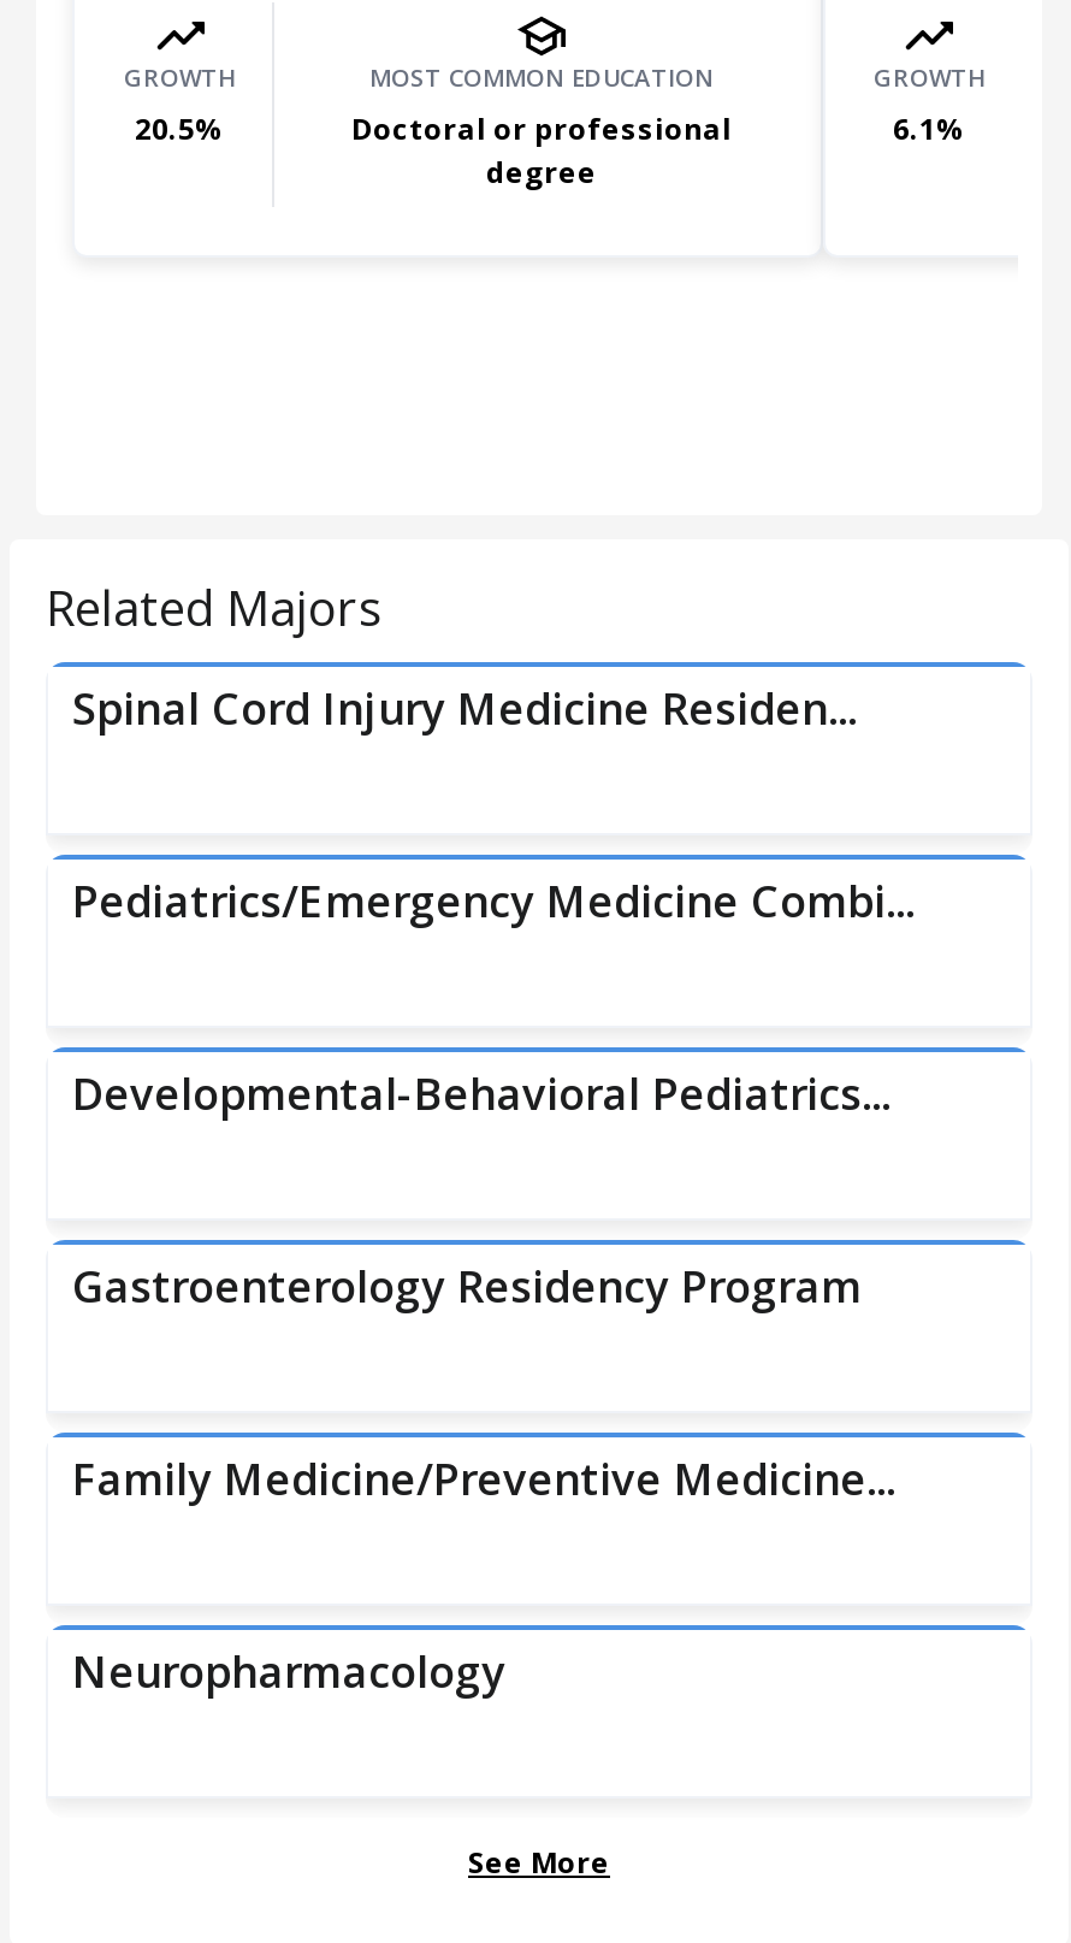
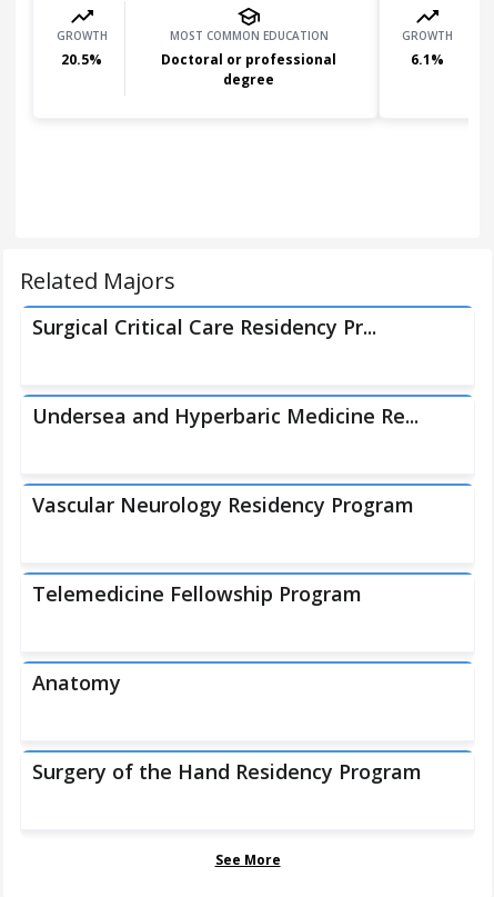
[72,679,857,737] Spinal Cord Injury Medicine Residen... -> [32,313,376,340] Surgical Critical Care Residency Pr...
[72,872,915,929] Pediatrics/Emergency Medicine Combi... -> [32,402,419,429] Undersea and Hyperbaric Medicine Re...
[72,1064,890,1122] Developmental-Behavioral Pediatrics... -> [32,491,414,518] Vascular Neurology Residency Program
[72,1257,862,1315] Gastroenterology Residency Program -> [32,580,362,607] Telemedicine Fellowship Program
[72,1449,895,1507] Family Medicine/Preventive Medicine... -> [32,669,121,696] Anatomy
[72,1642,505,1700] Neuropharmacology -> [32,758,422,785] Surgery of the Hand Residency Program

